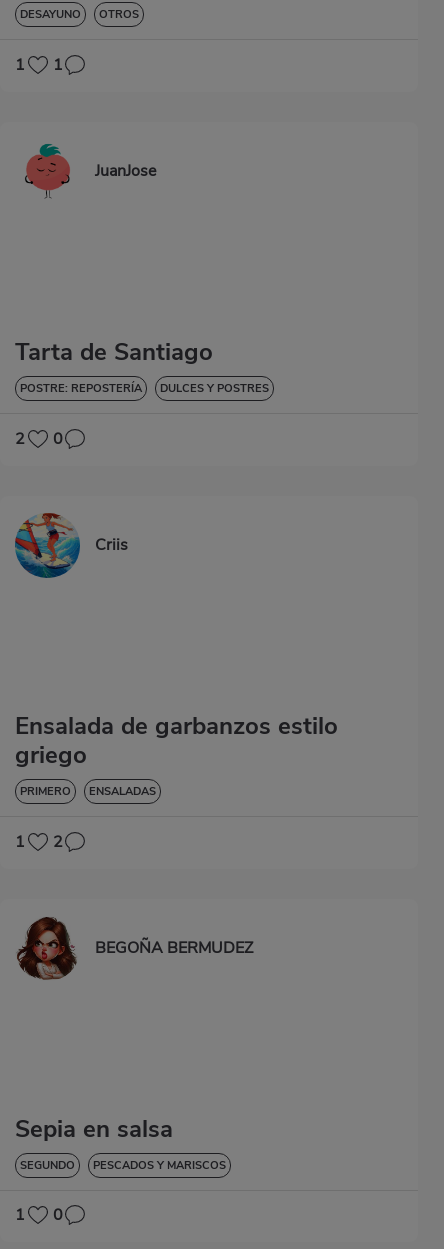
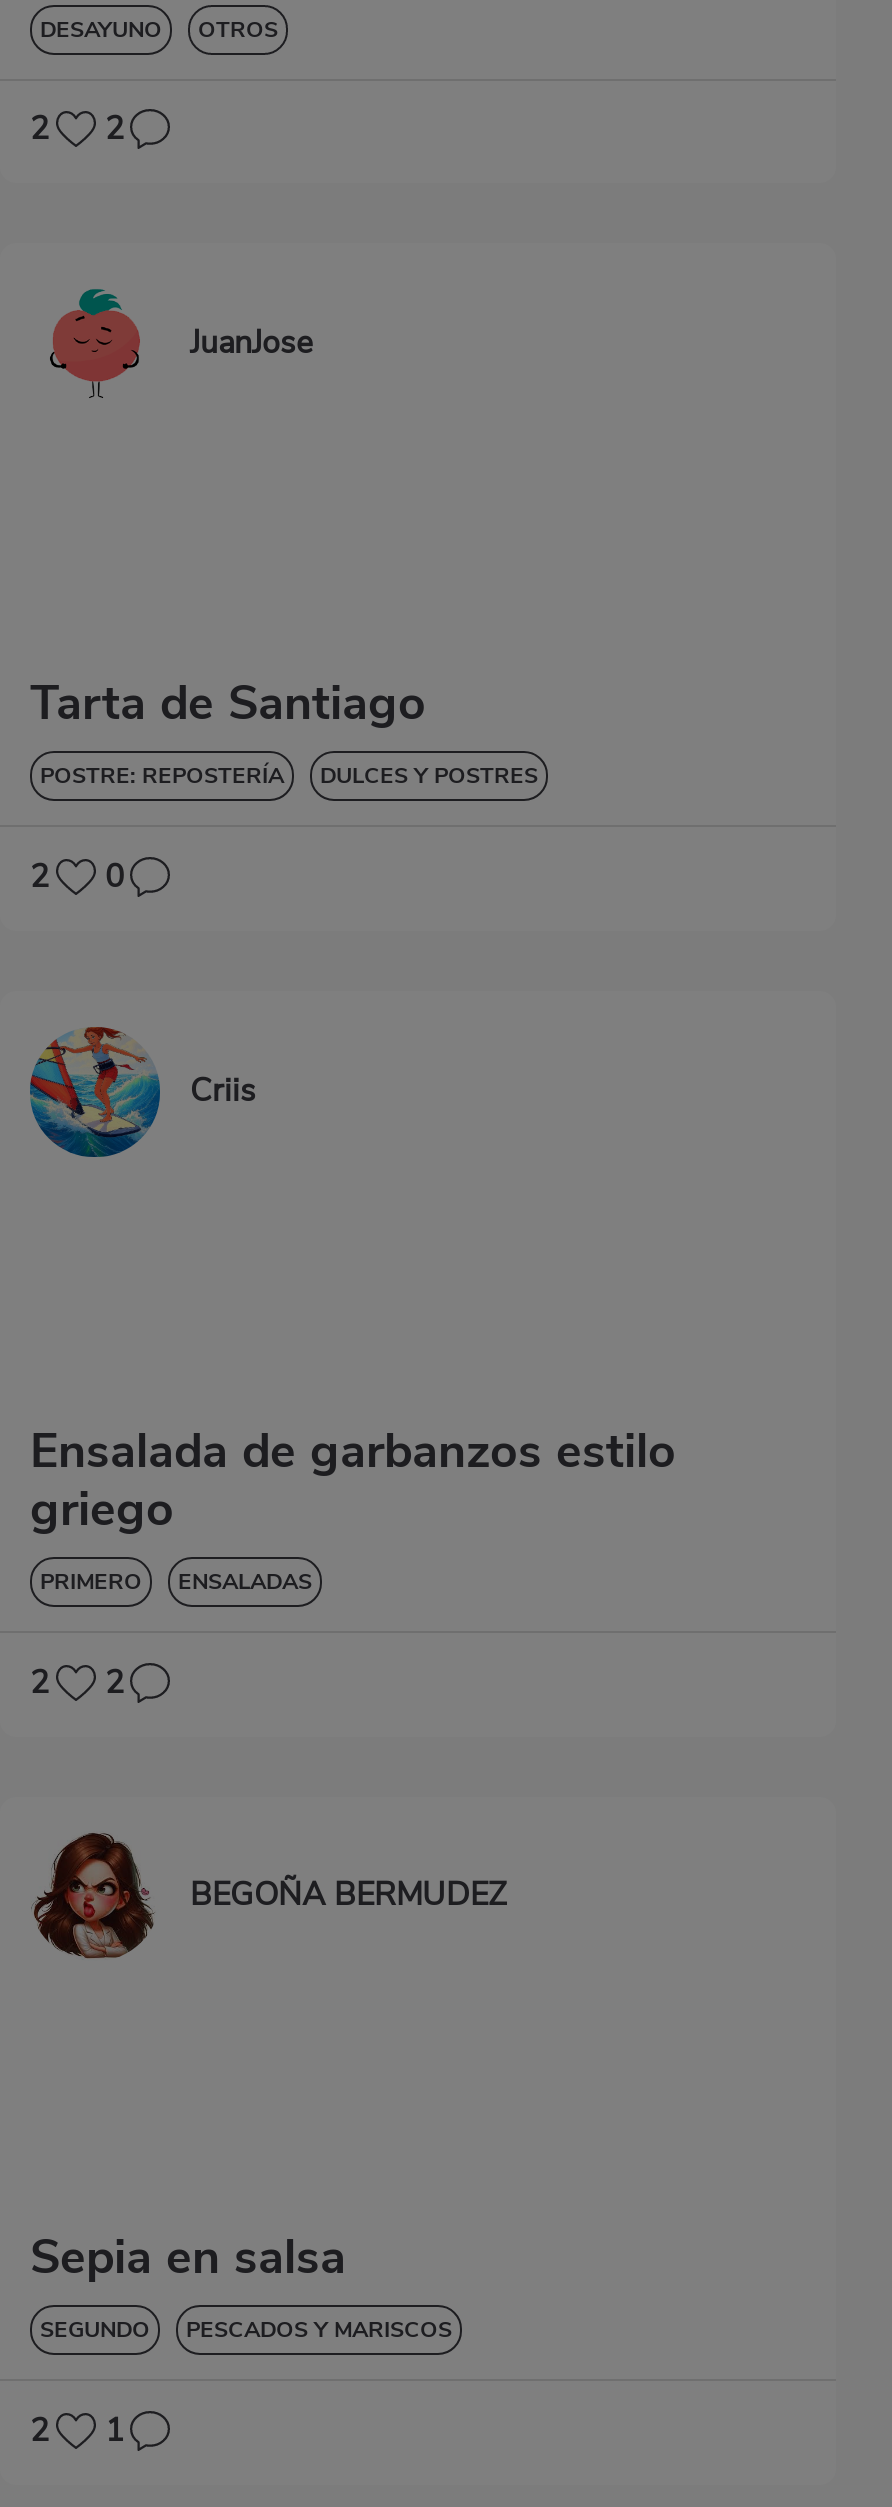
[15,54,25,76] 1 -> [30,108,50,152] 2
[52,54,62,76] 1 -> [105,108,125,152] 2
[15,831,62,853] 1 2 -> [30,1661,125,1705] 2 2
[52,1204,62,1226] 0 -> none
none -> [30,2409,50,2453] 2

